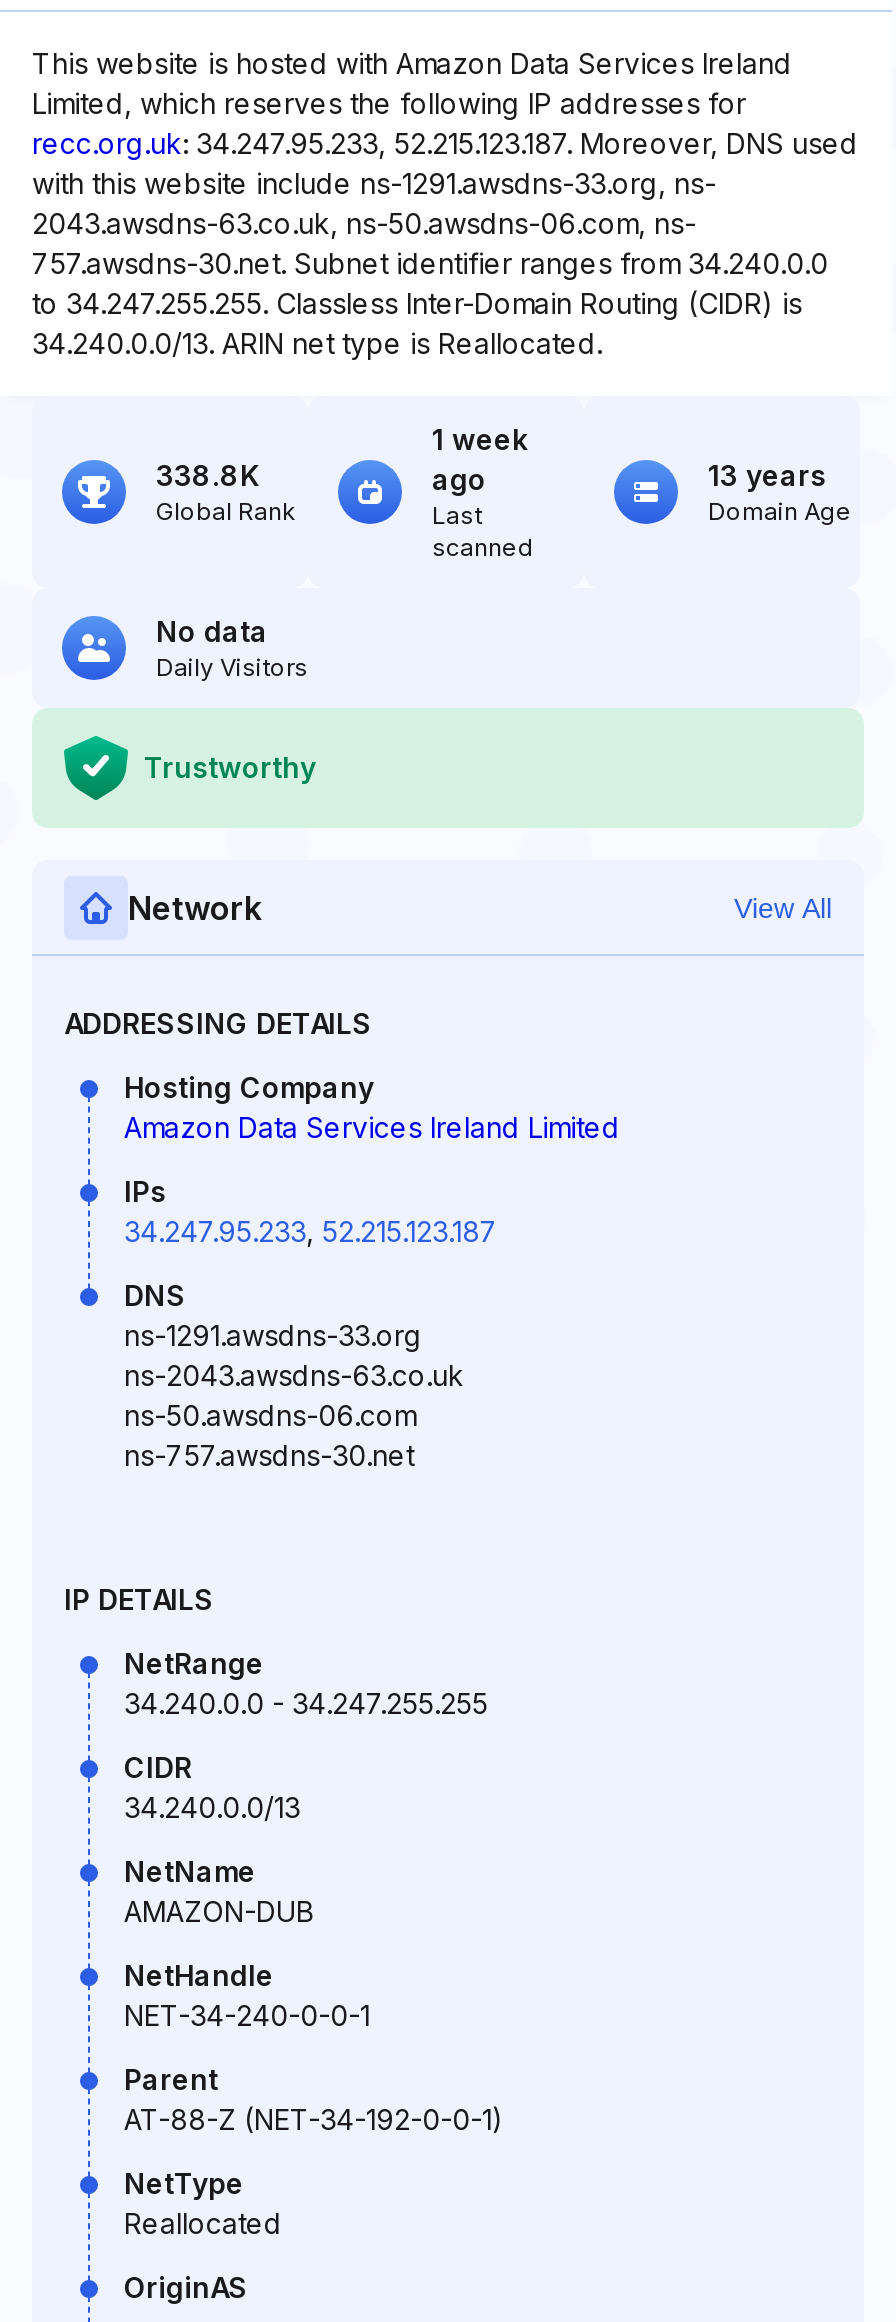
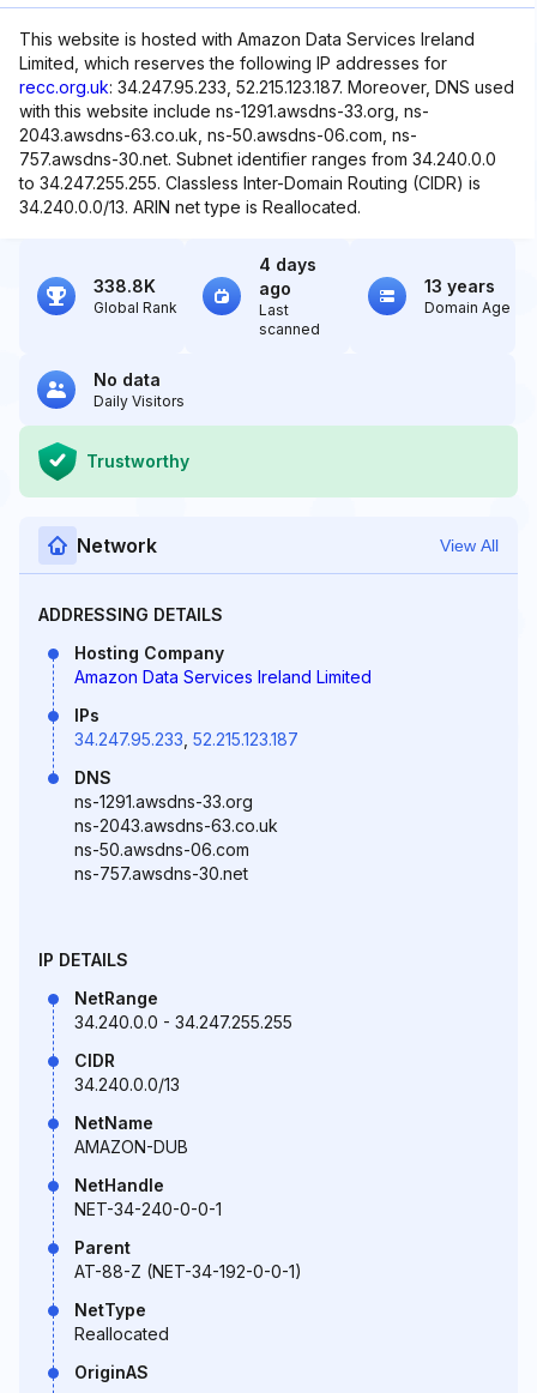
[432,422,528,456] 1 week -> [259,254,316,275] 4 days

